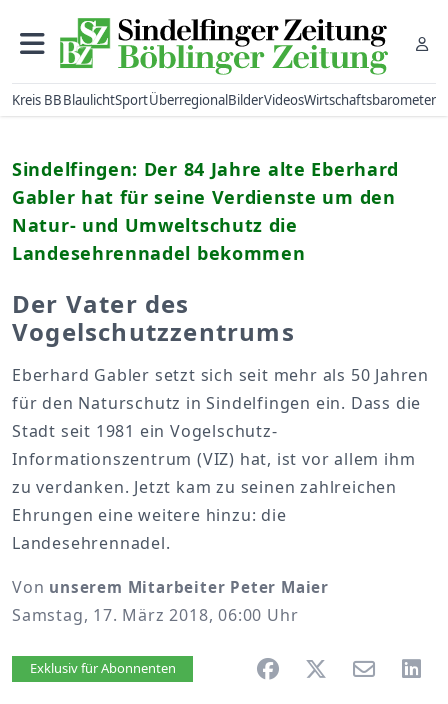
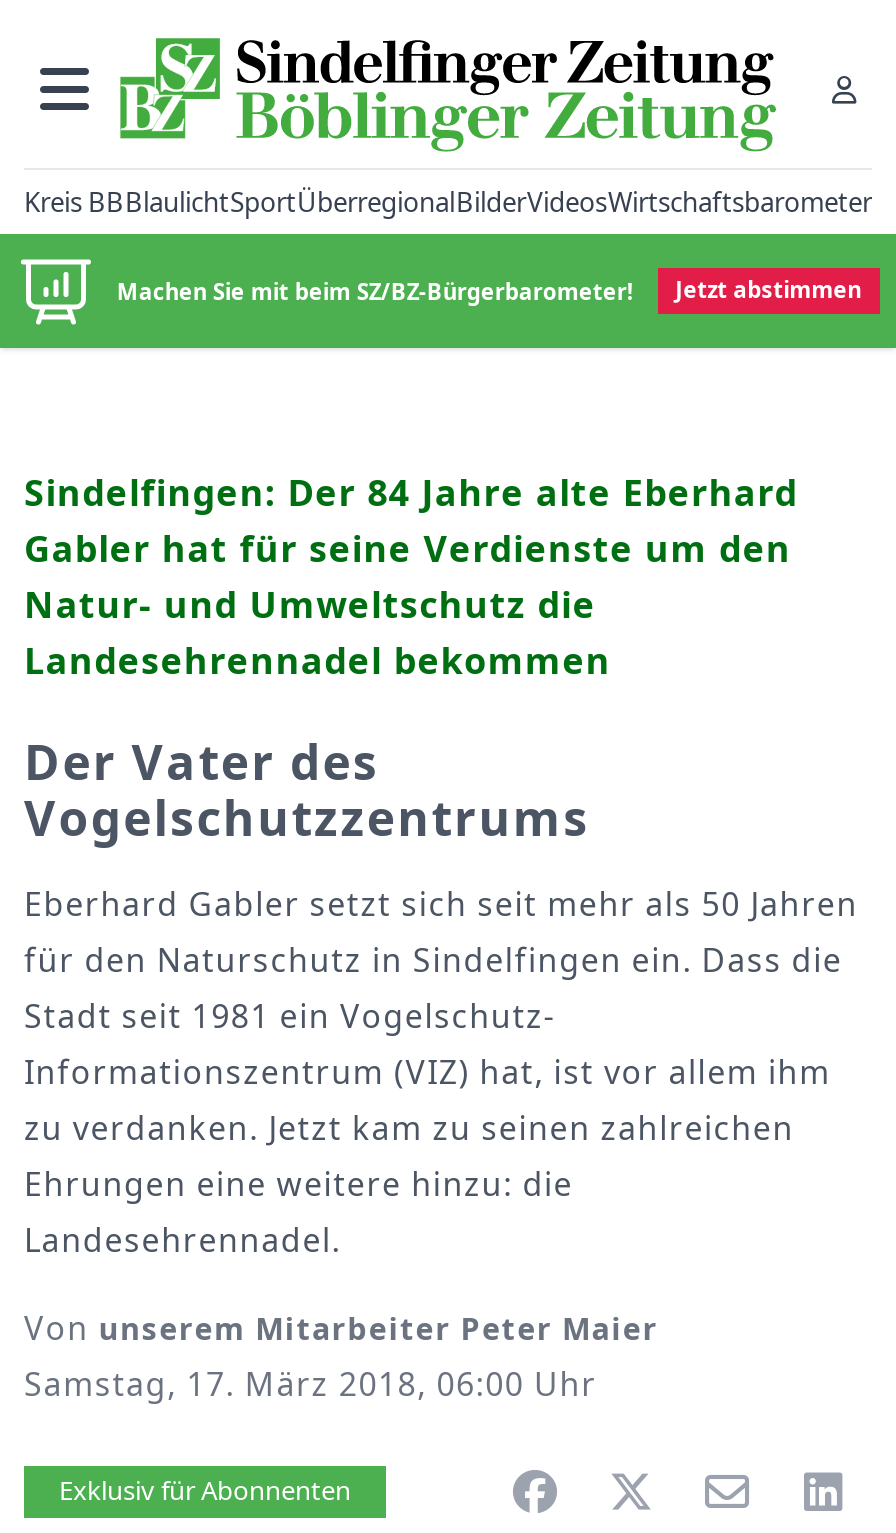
none -> [6,232,890,350] [image] | Machen Sie mit beim SZ/BZ-Bürgerbarometer! | Jetzt abstimmen

